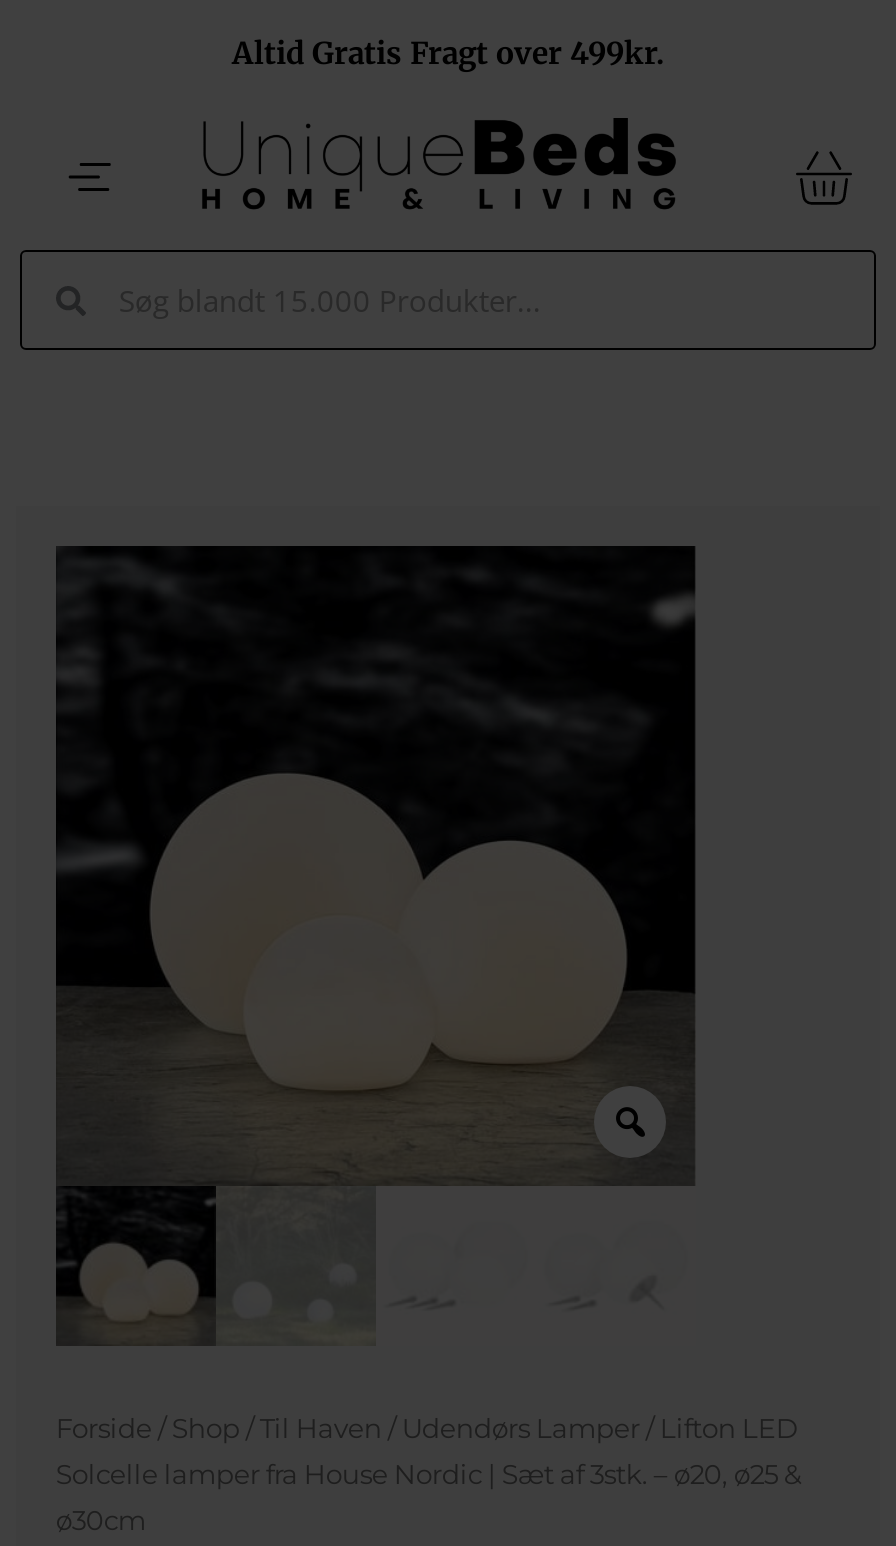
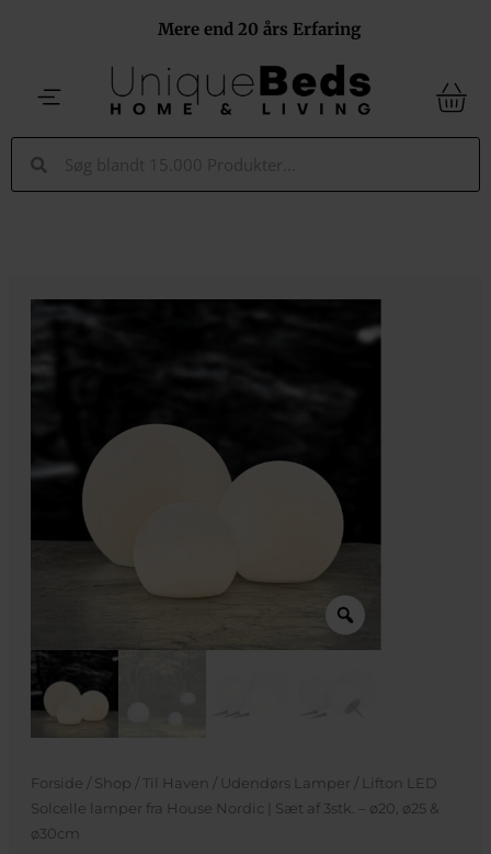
[232,34,664,72] Altid Gratis Fragt over 499kr. -> [144,19,347,39] Mere end 20 års Erfaring

